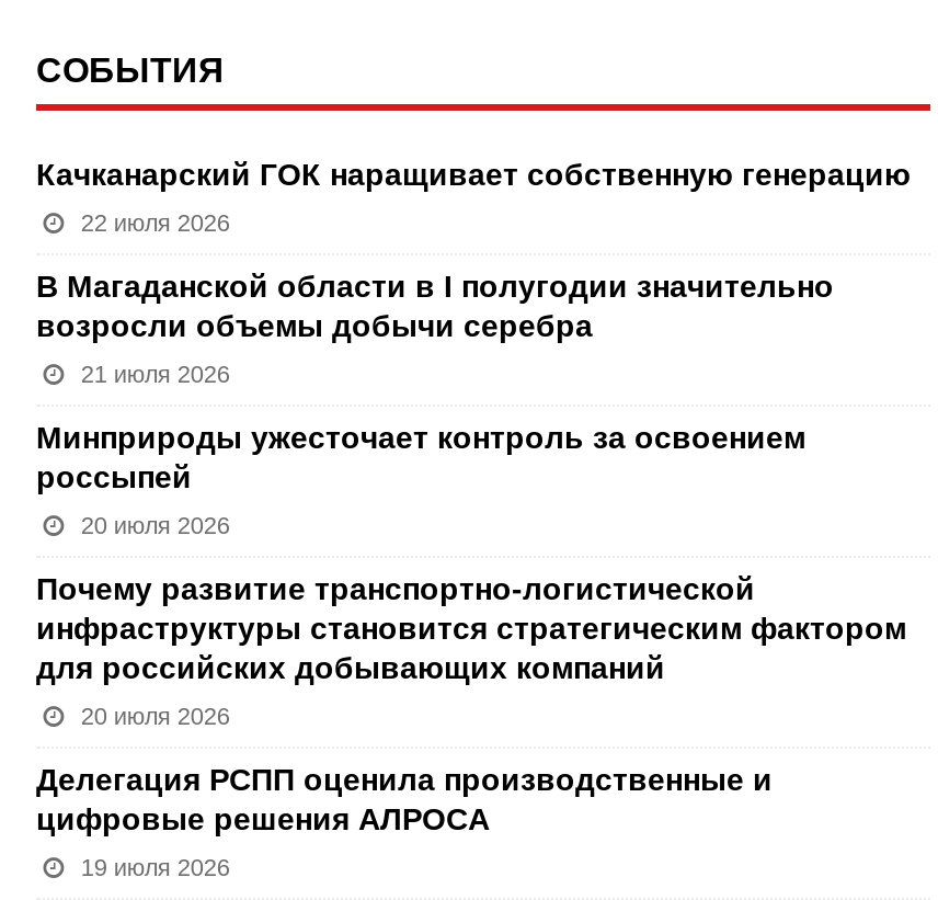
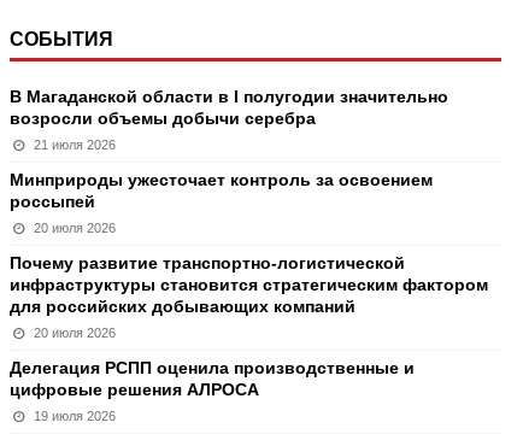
[36,157,911,236] Качканарский ГОК наращивает собственную генерацию | 22 июля 2026 -> none

